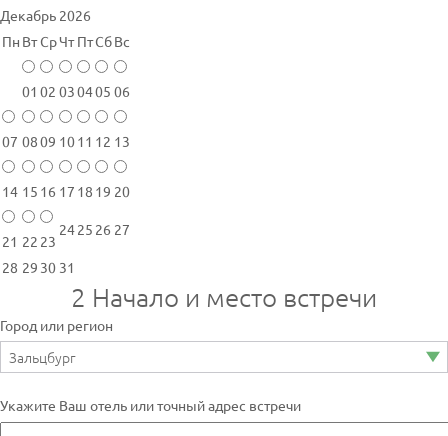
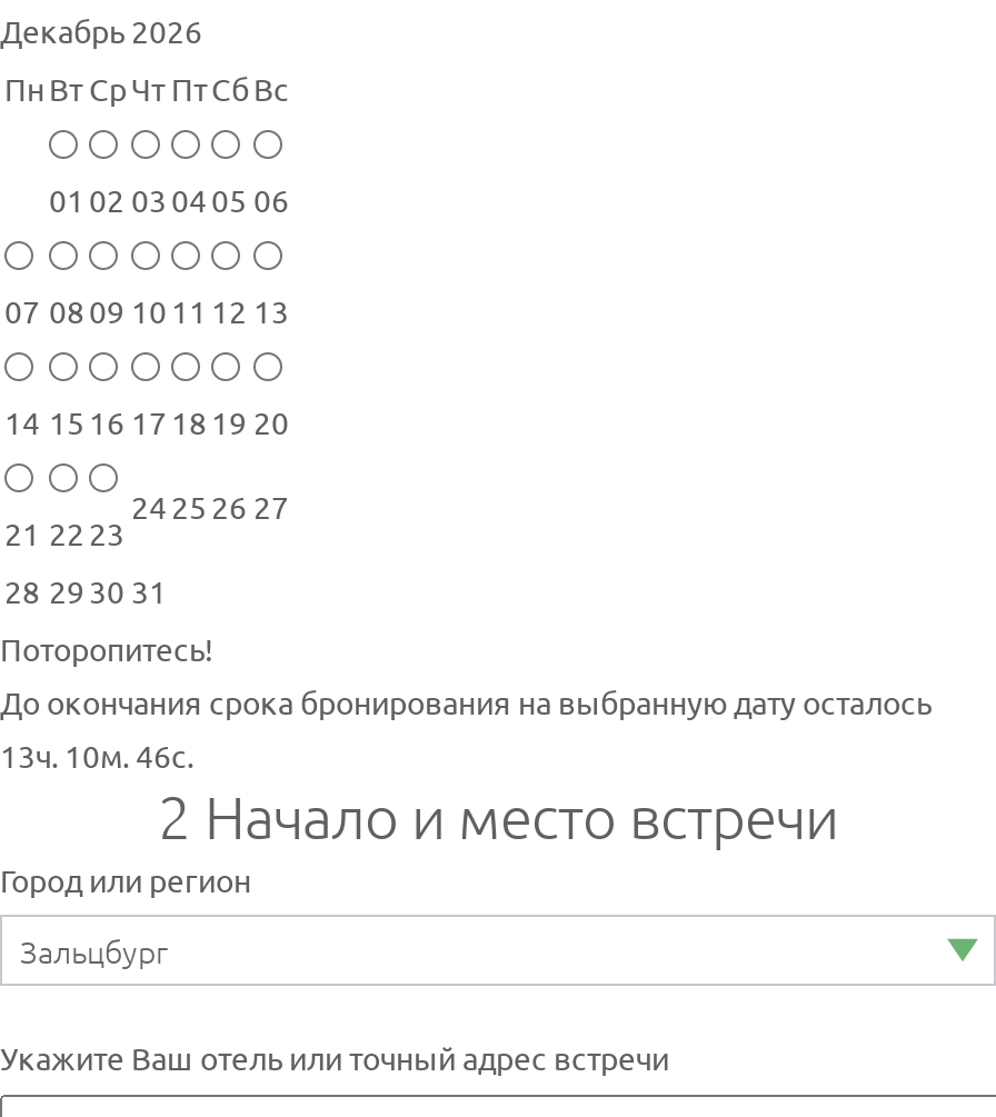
none -> [0,628,932,775] Поторопитесь! | До окончания срока бронирования на выбранную дату осталось | 13ч. 10м. 46с.

